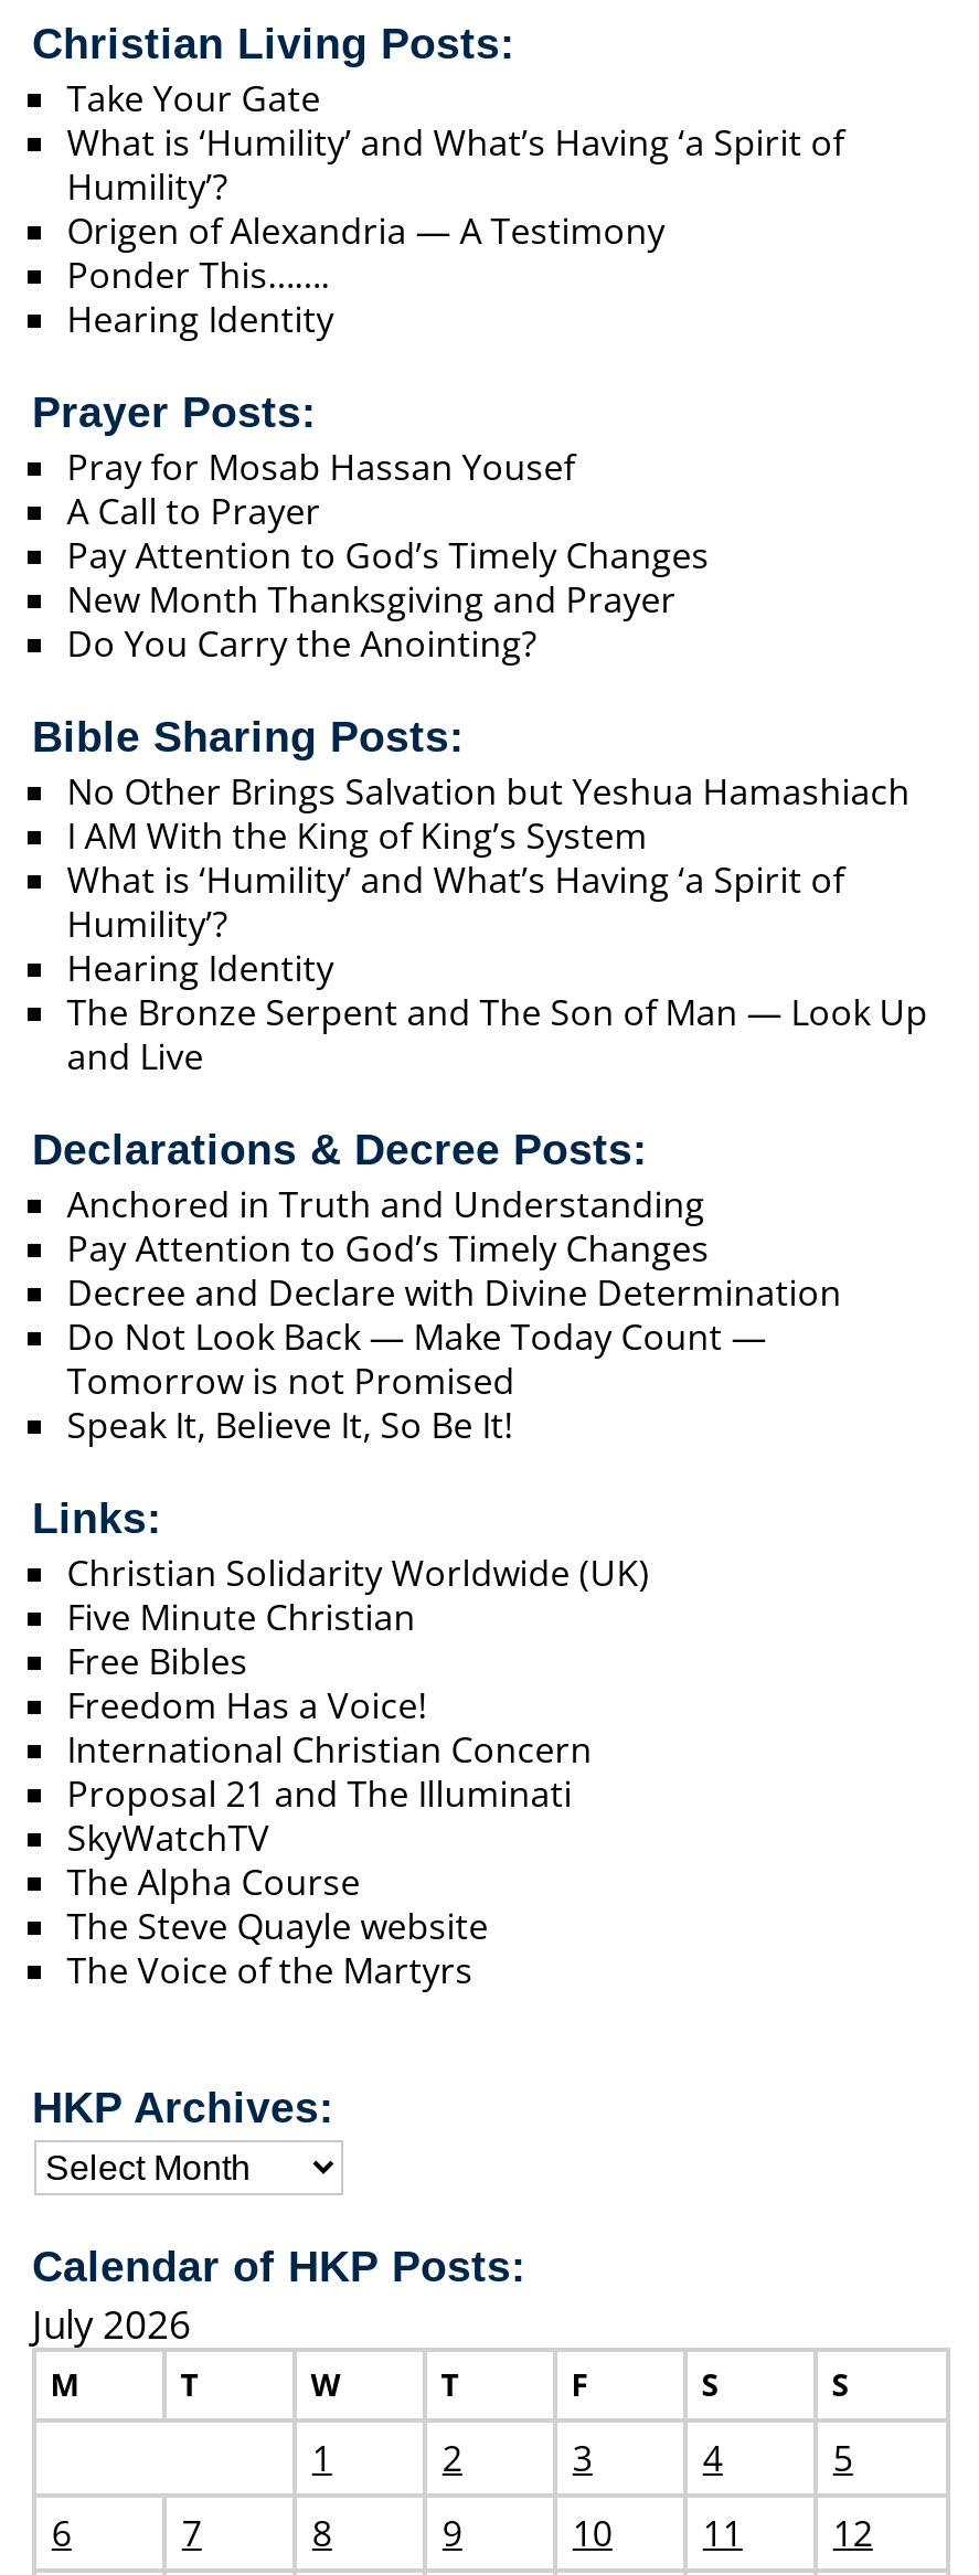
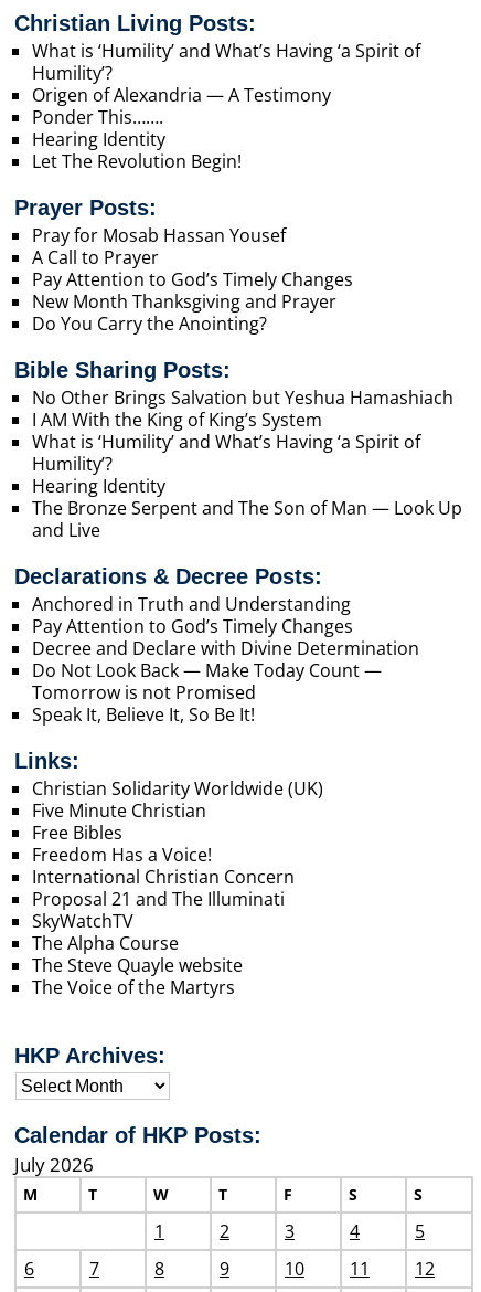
[67,75,321,124] Take Your Gate -> none
moved [67,119,844,344] -> [32,39,420,152]: What is ‘Humility’ and What’s Having ‘a Spirit of | Humility’? | Origen of Alexandria — A Testimony | Ponder This……. | Hearing Identity
none -> [32,150,241,174] Let The Revolution Begin!

